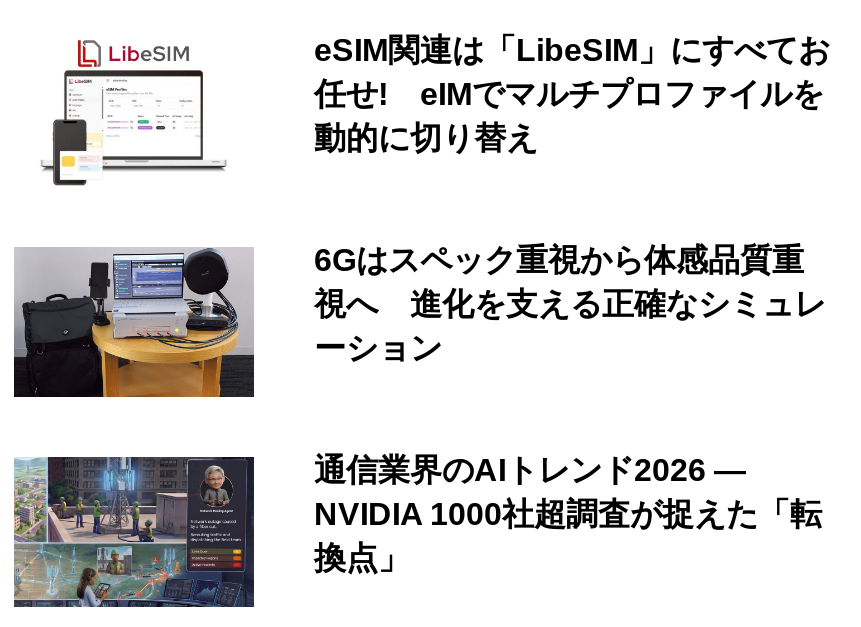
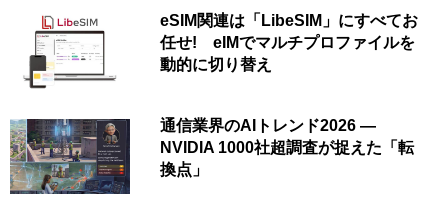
[14,243,826,400] [image] | 6Gはスペック重視から体感品質重 | 視へ 進化を支える正確なシミュレ | ーション -> none

